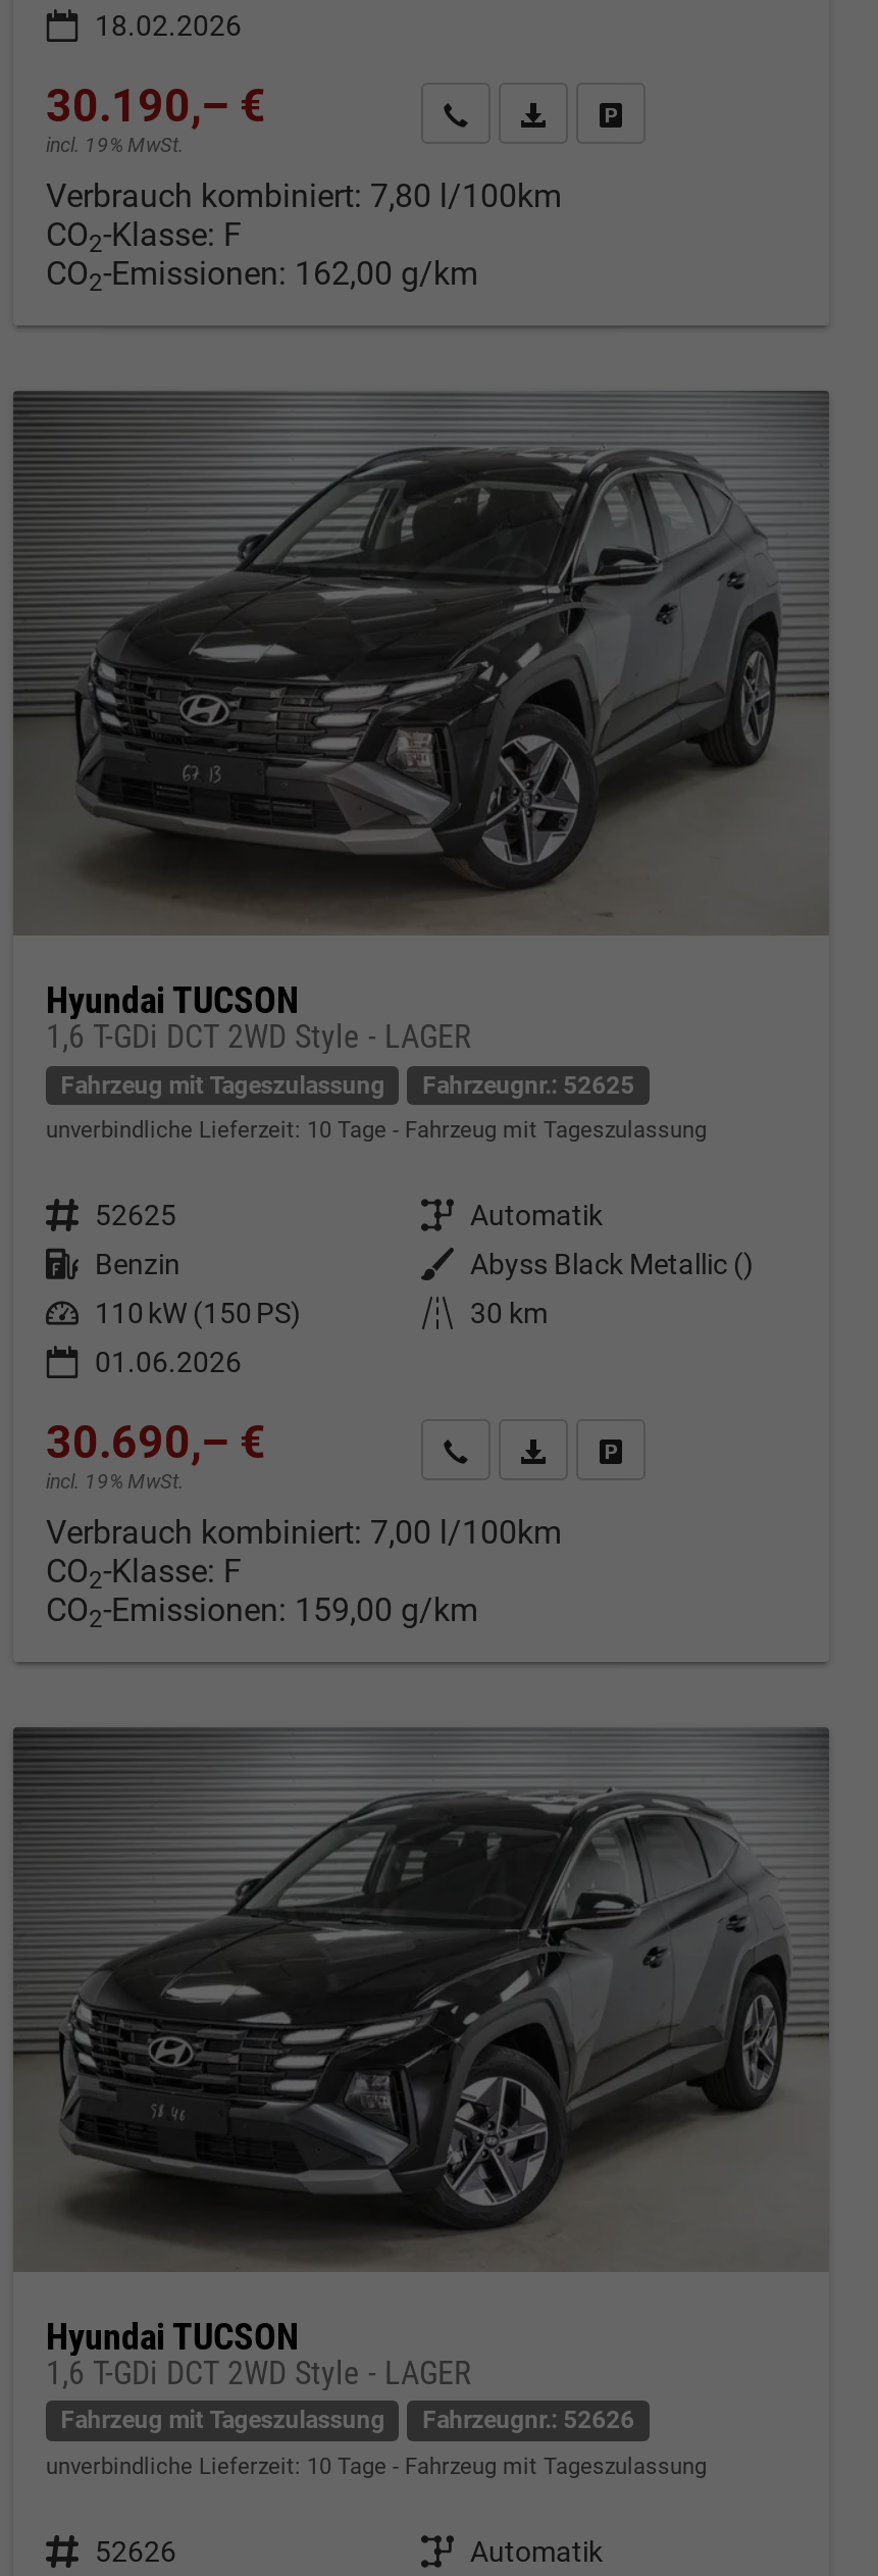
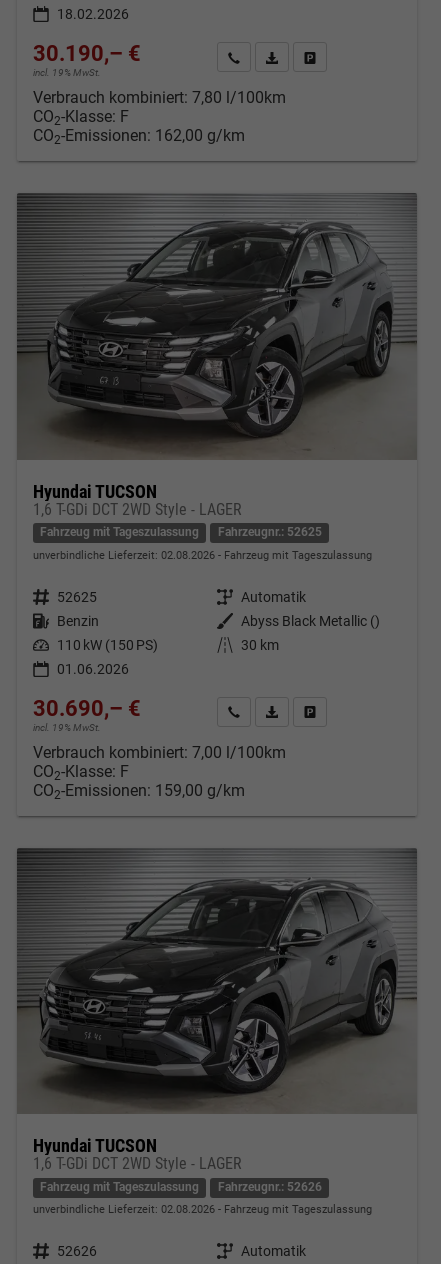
[46,1117,707,1144] unverbindliche Lieferzeit: 10 Tage Fahrzeug mit Tageszulassung -> [33,549,372,562] unverbindliche Lieferzeit: 02.08.2026 Fahrzeug mit Tageszulassung
[46,2453,707,2479] unverbindliche Lieferzeit: 10 Tage Fahrzeug mit Tageszulassung -> [33,1203,372,1216] unverbindliche Lieferzeit: 02.08.2026 Fahrzeug mit Tageszulassung

